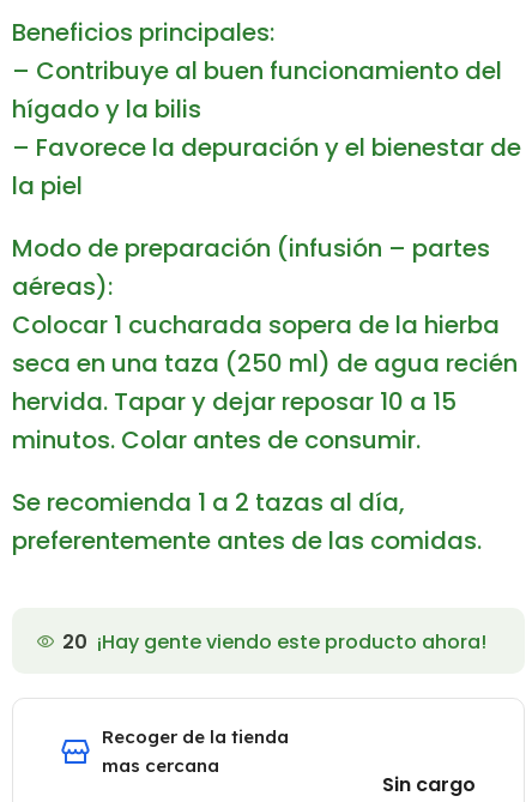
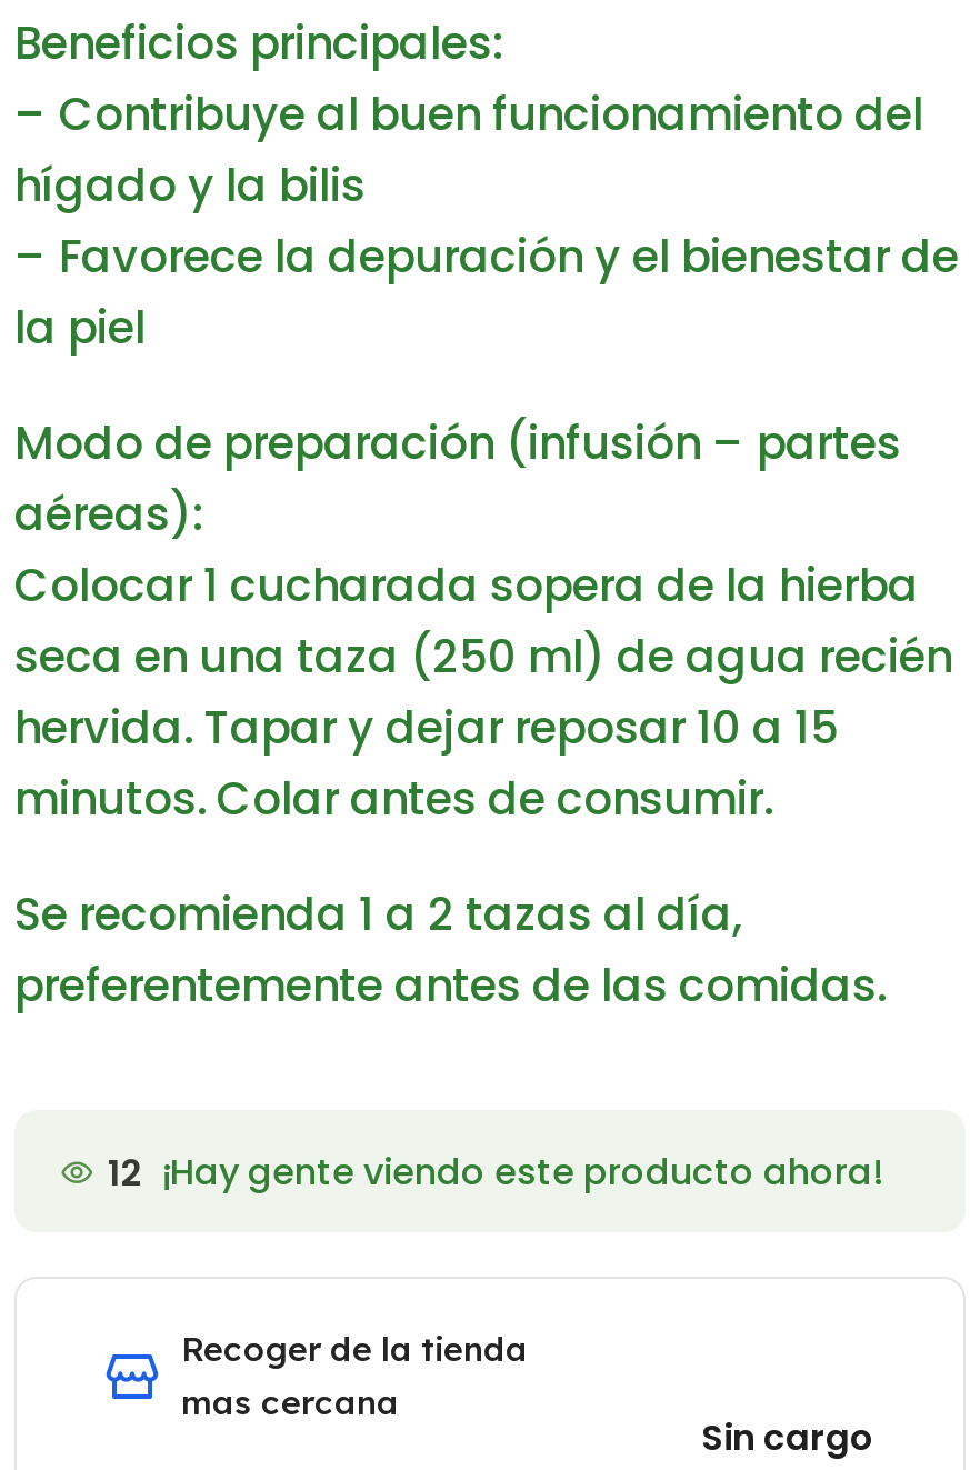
[62,628,486,655] 20 ¡Hay gente viendo este producto ahora! -> [108,1147,883,1198] 12 ¡Hay gente viendo este producto ahora!

